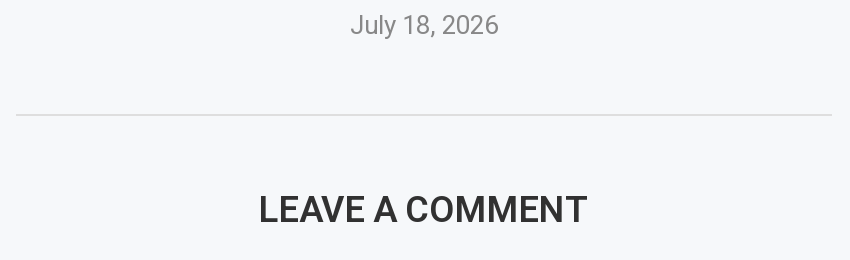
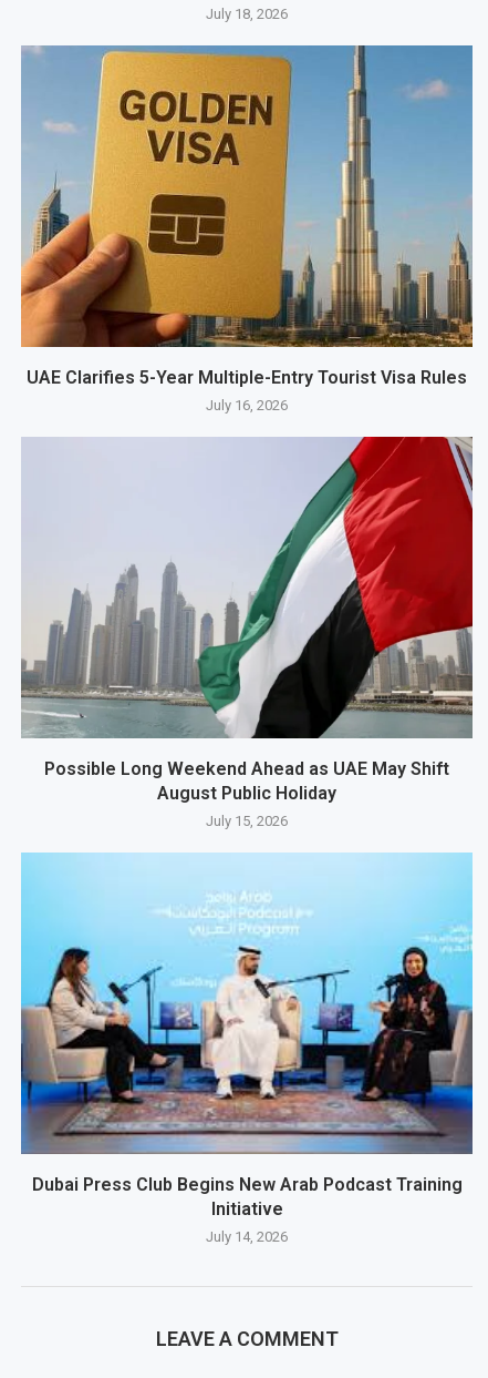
none -> [20,44,474,414] [image] | UAE Clarifies 5-Year Multiple-Entry Tourist Visa Rules | July 16, 2026
none -> [20,436,474,829] [image] | Possible Long Weekend Ahead as UAE May Shift | August Public Holiday | July 15, 2026
none -> [20,853,474,1245] [image] | Dubai Press Club Begins New Arab Podcast Training | Initiative | July 14, 2026

